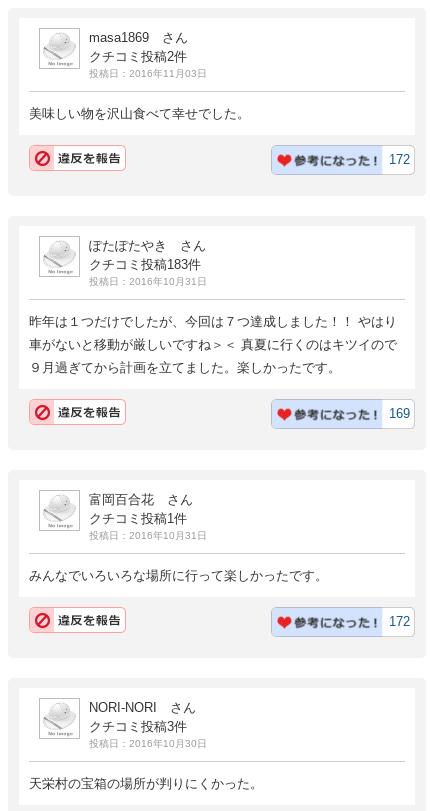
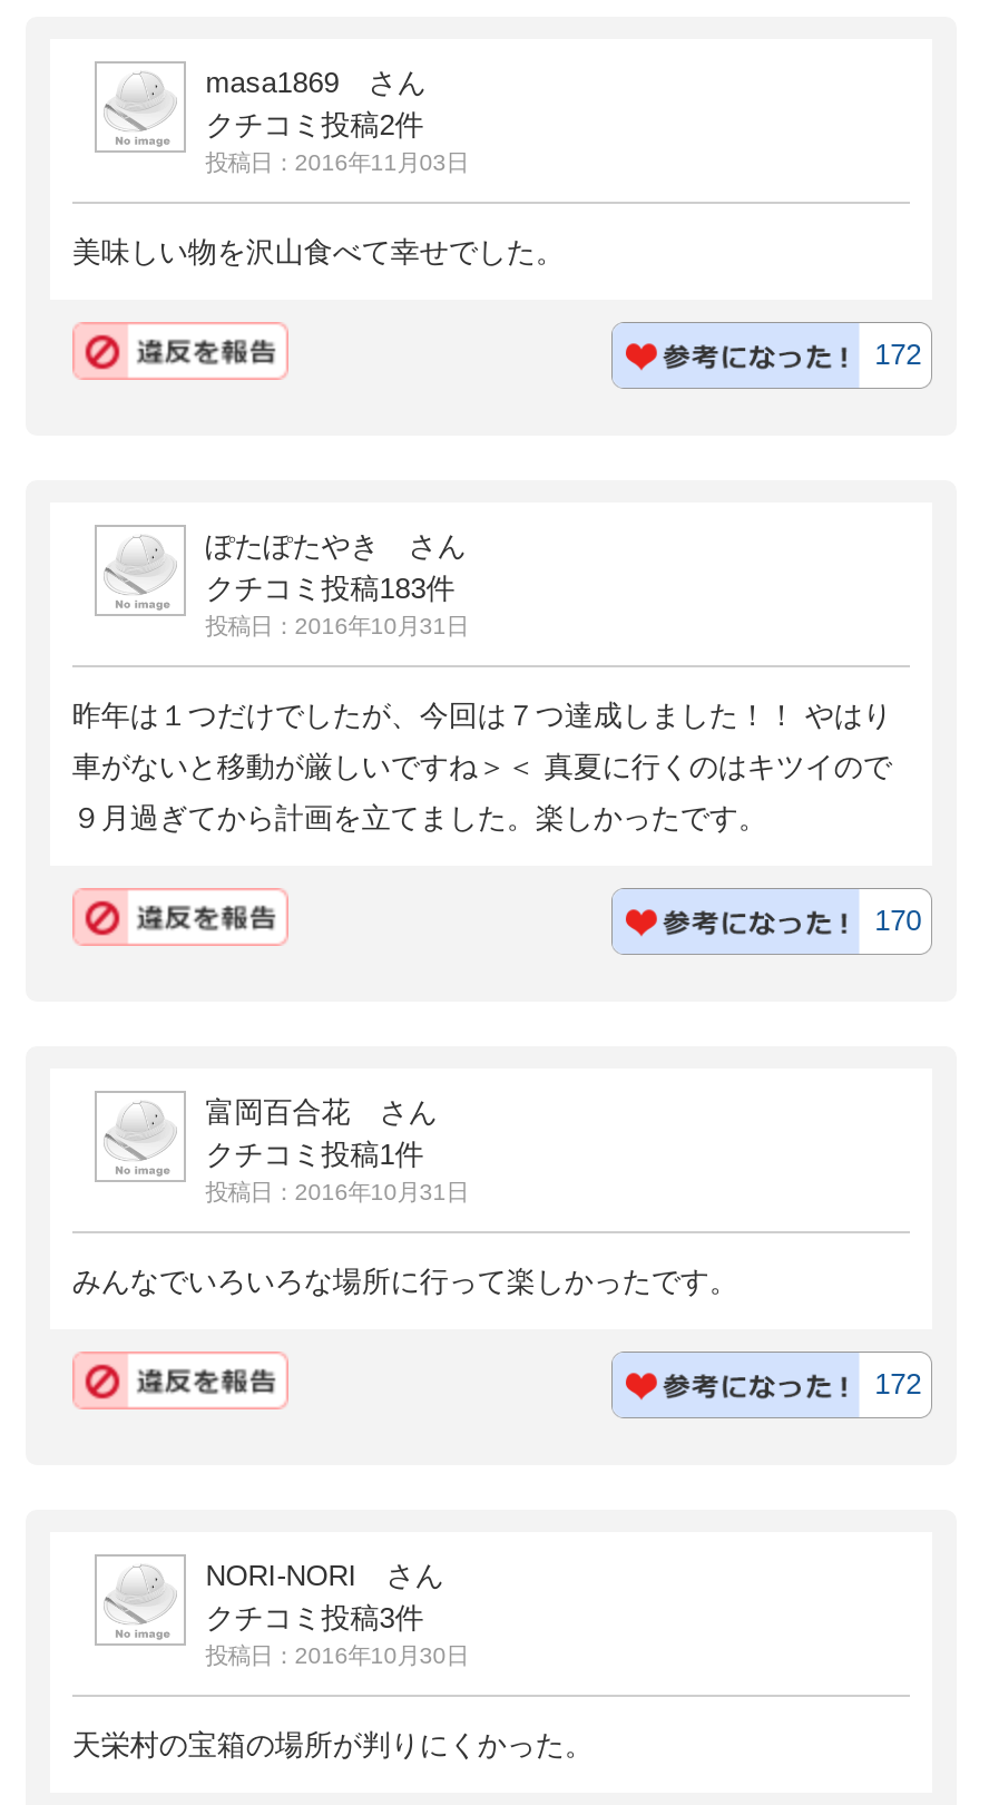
[389,406,410,421] 169 -> [875,904,921,937] 170

